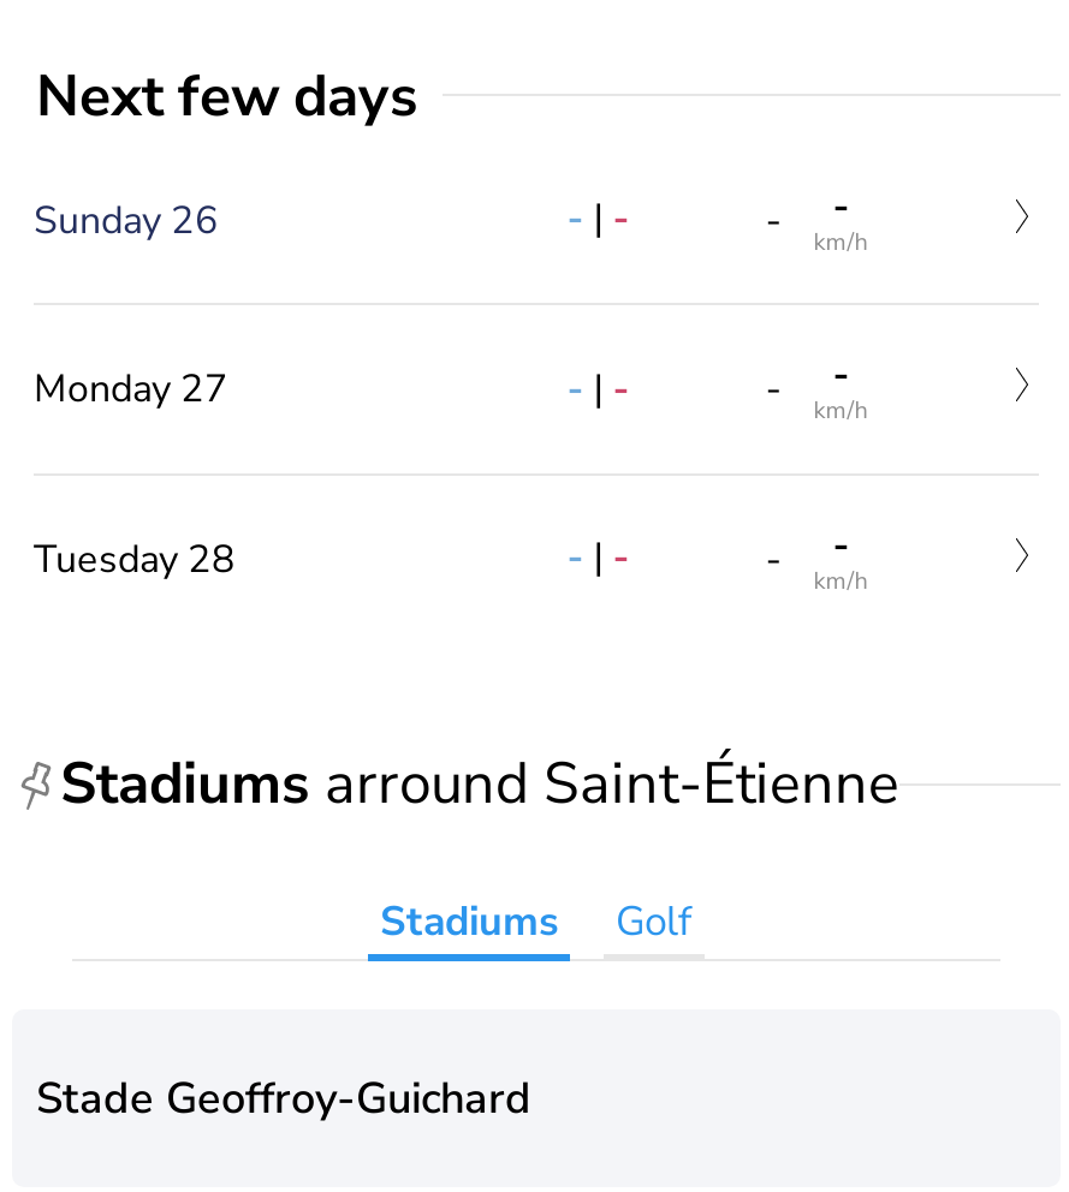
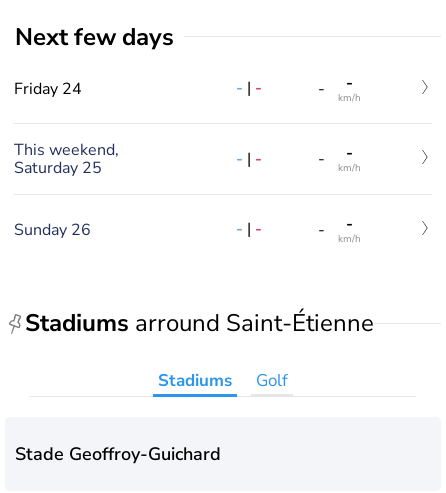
[34,194,219,247] Sunday 26 -> [14,78,82,100] Friday 24
[34,363,228,416] Monday 27 -> [14,139,119,179] This weekend, | Saturday 25
[34,533,236,586] Tuesday 28 -> [14,219,91,241] Sunday 26

